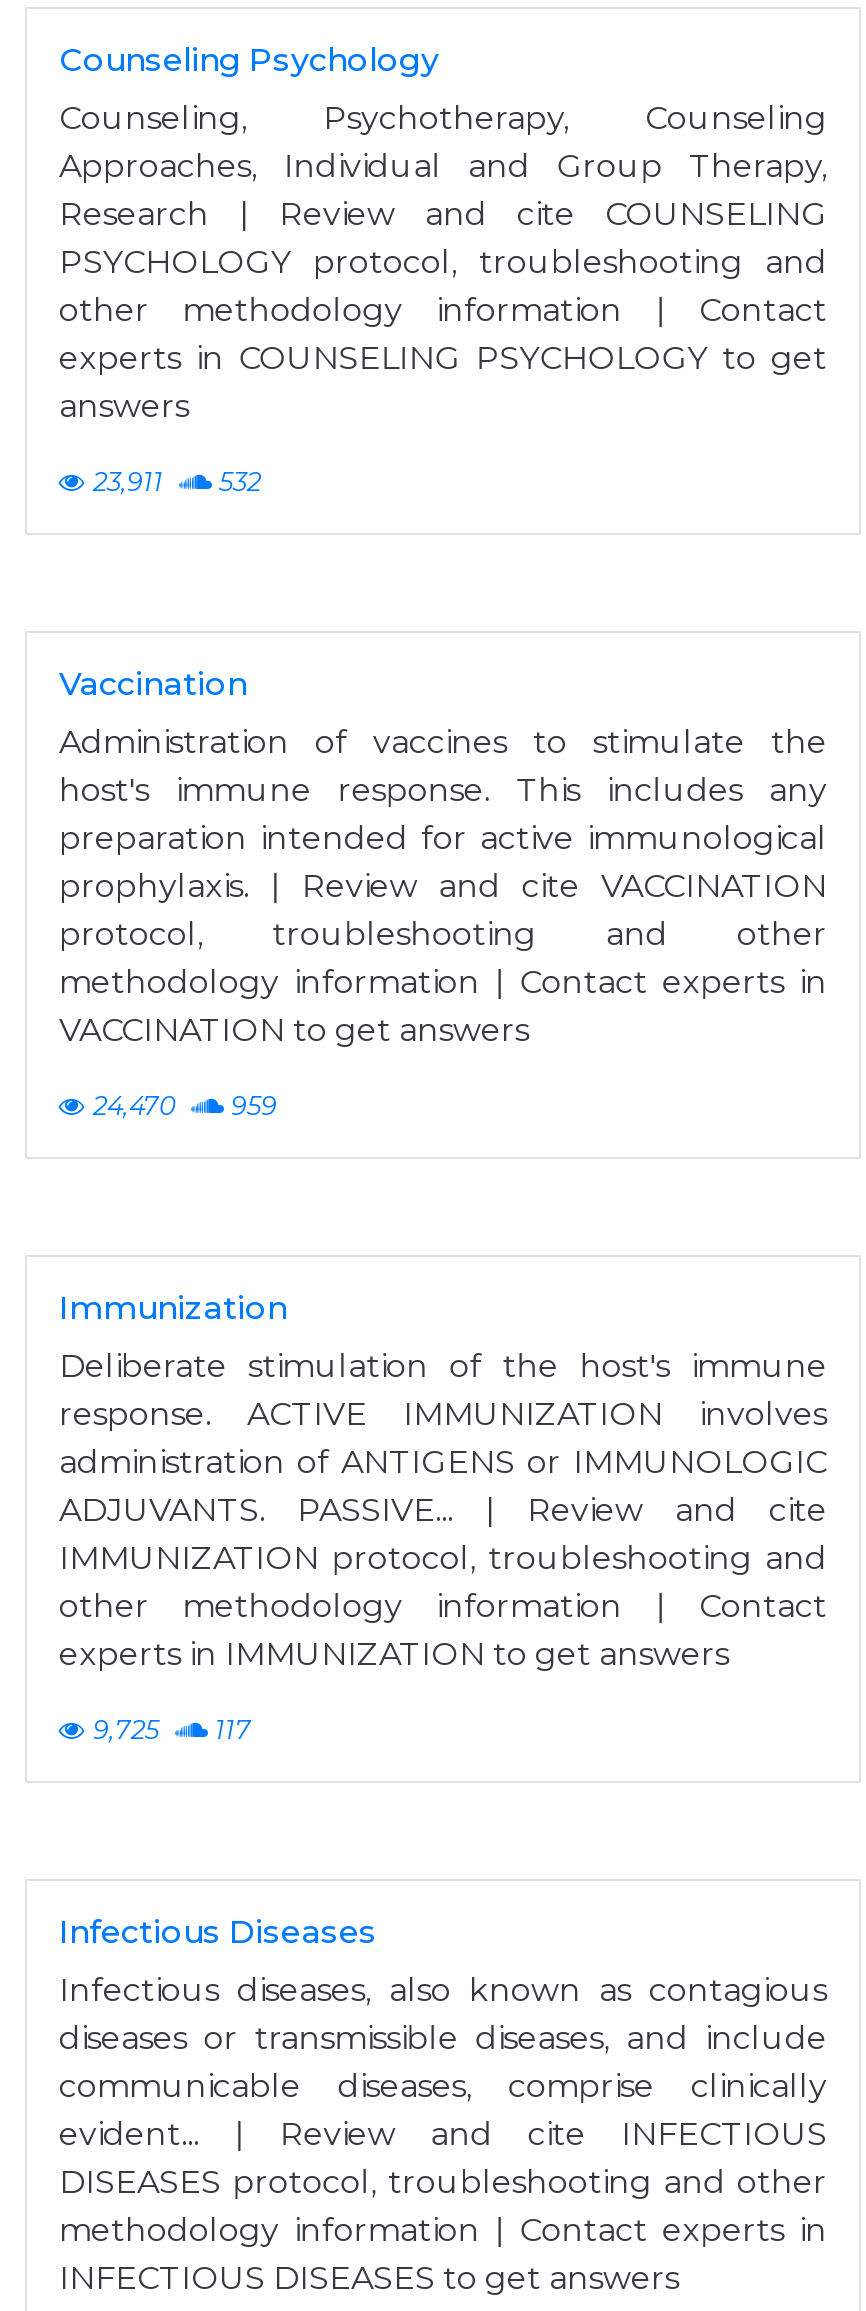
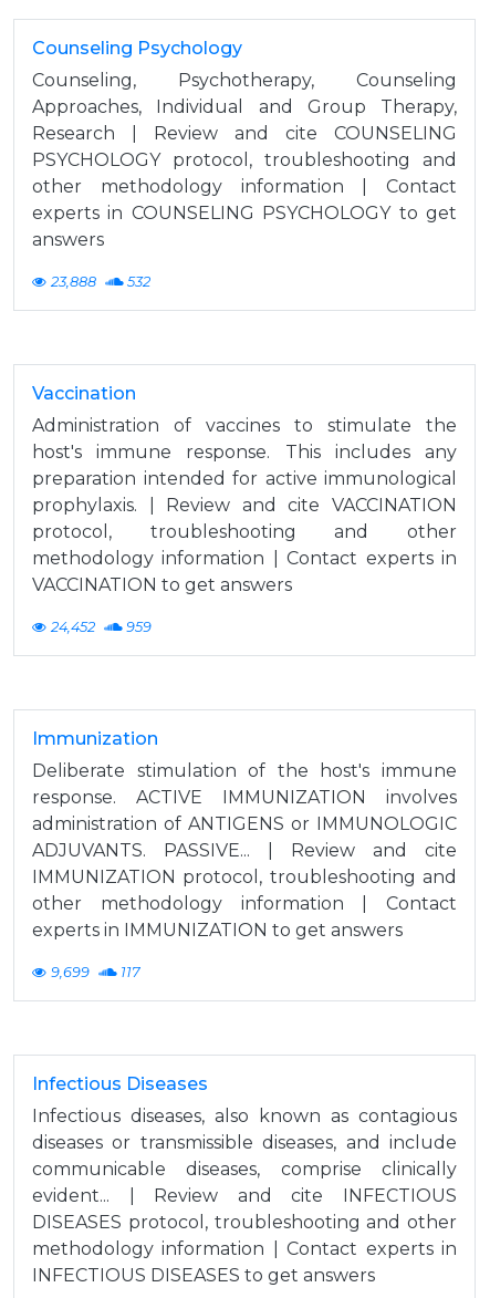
[93,466,261,496] 23,911 532 -> [51,273,150,290] 23,888 532
[93,1090,277,1120] 24,470 959 -> [51,618,152,635] 24,452 959
[93,1714,251,1744] 9,725 117 -> [51,963,140,980] 9,699 117

